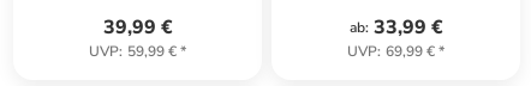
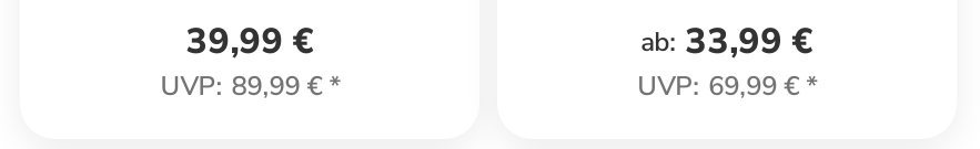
[89,42,187,61] UVP: 59,99 €* -> [160,68,340,104] UVP: 89,99 €*

